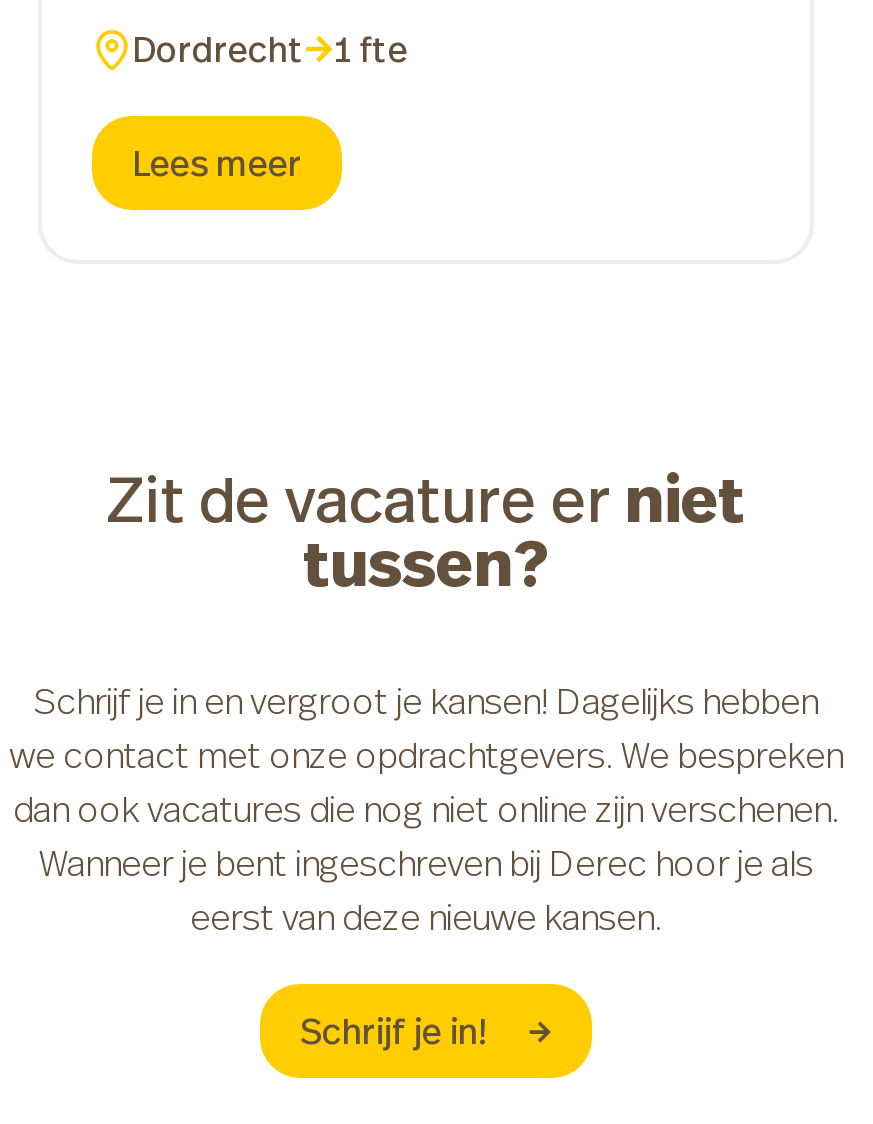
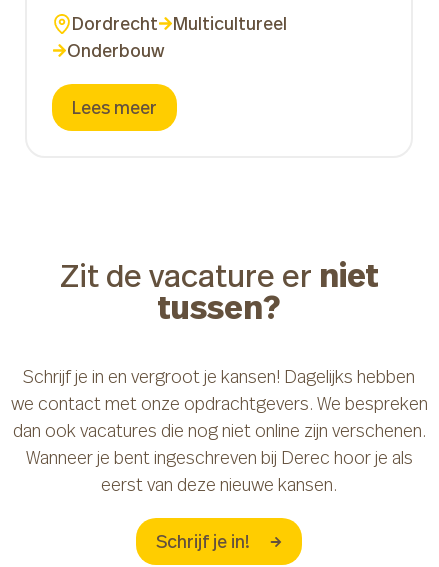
[334,24,408,72] 1 fte -> [67,11,287,62] Multicultureel | Onderbouw

